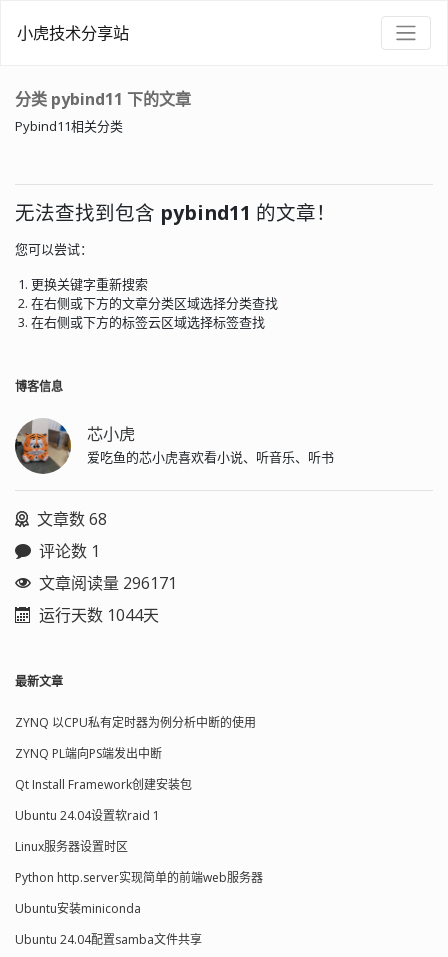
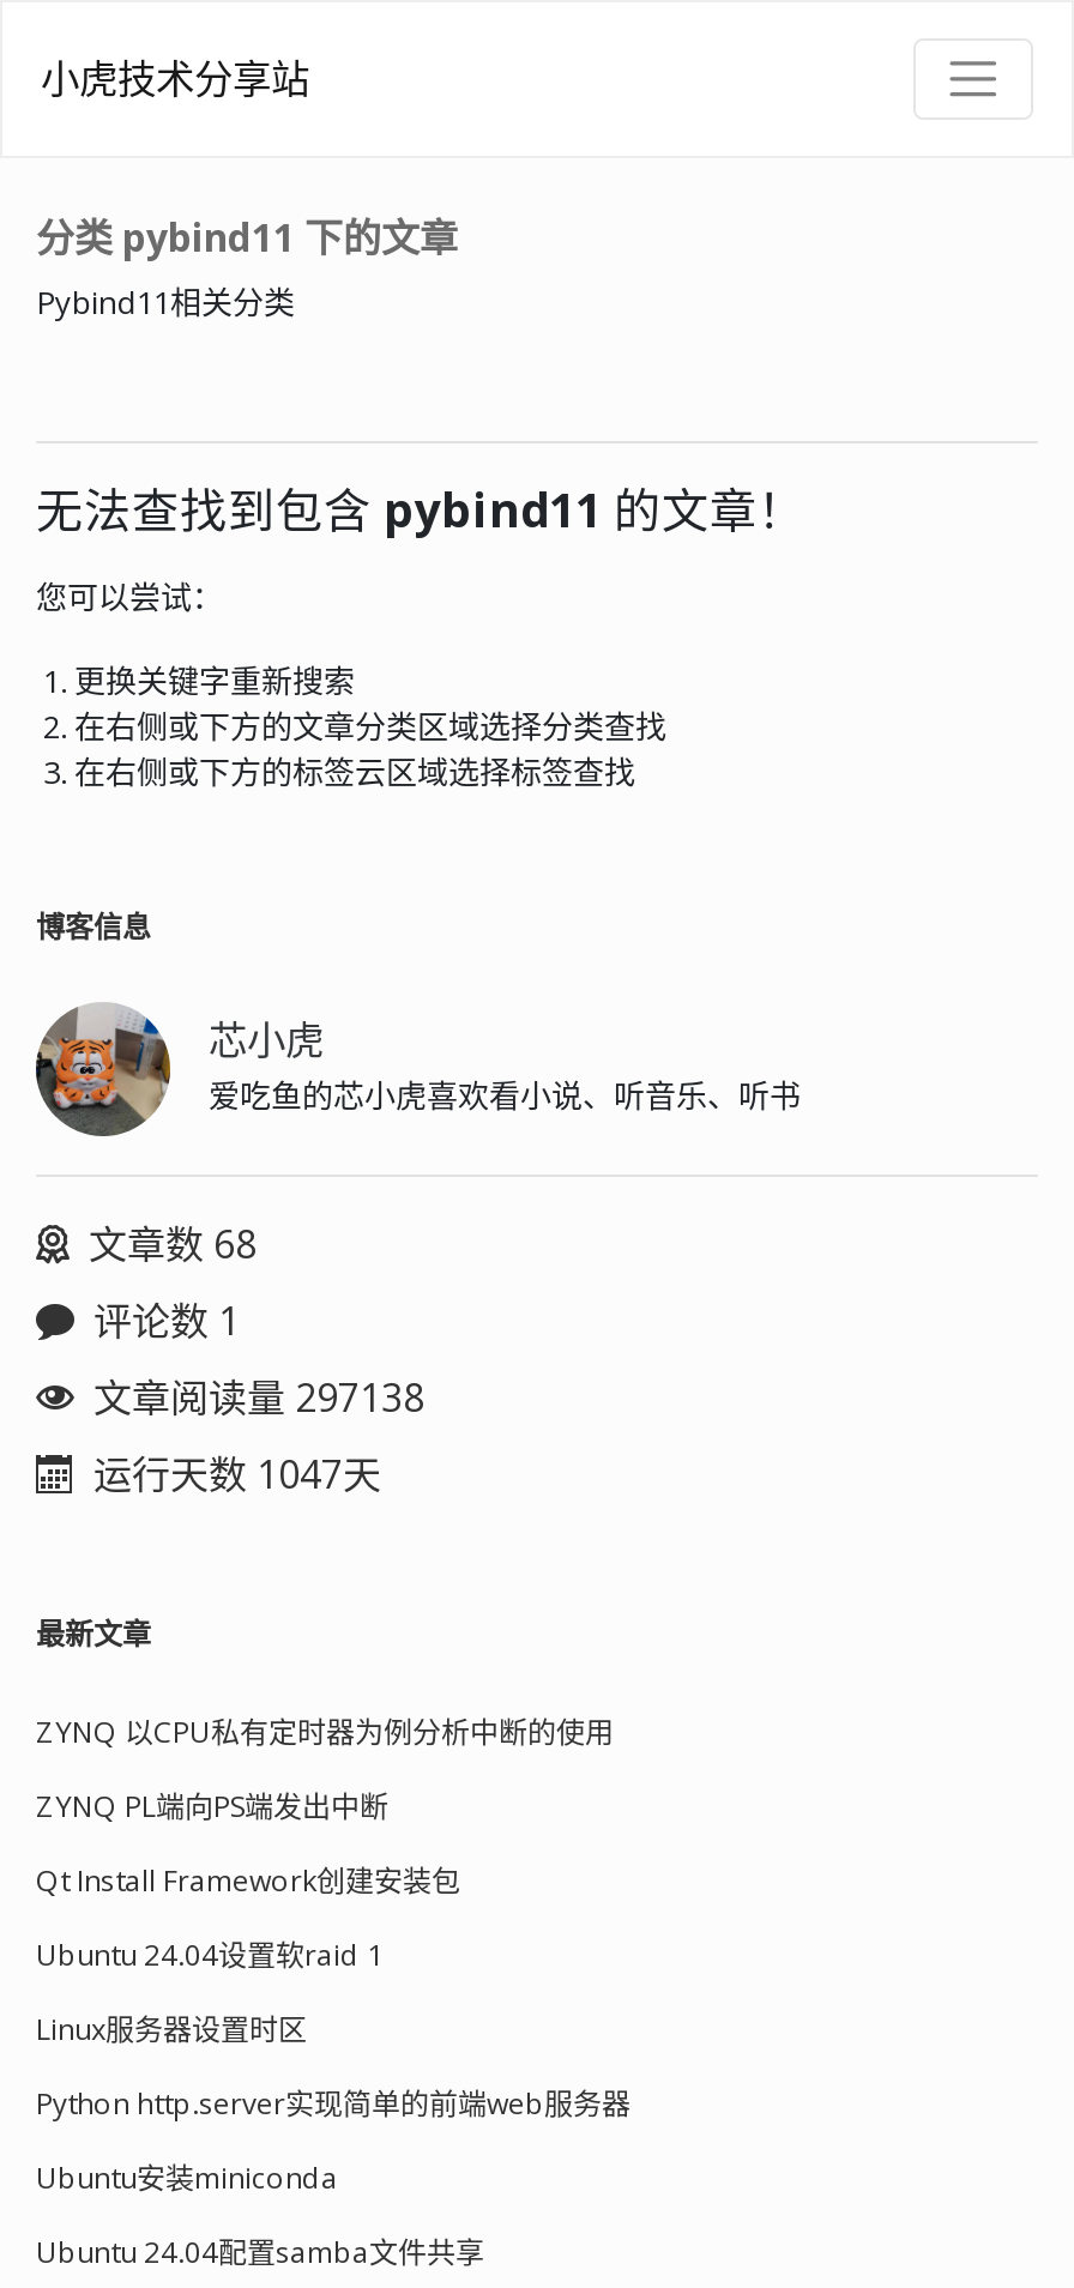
[39,572,177,594] 文章阅读量 296171 -> [93,1371,424,1424] 文章阅读量 297138
[39,604,159,626] 运行天数 1044天 -> [93,1448,381,1500] 运行天数 1047天

